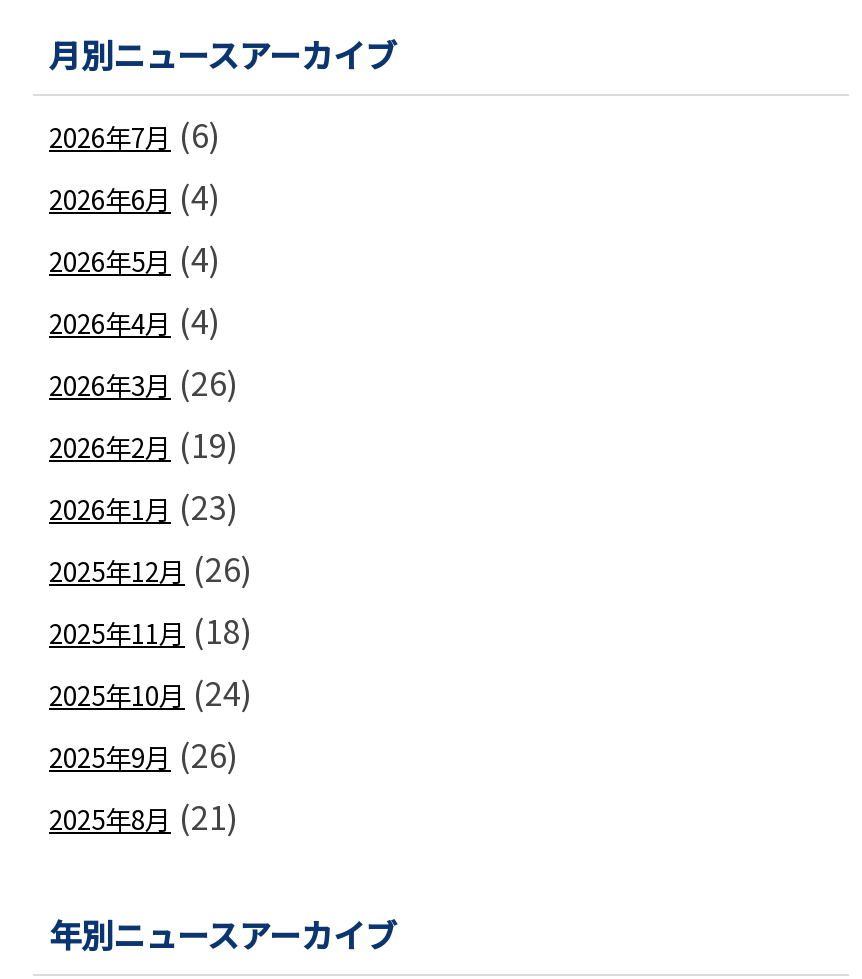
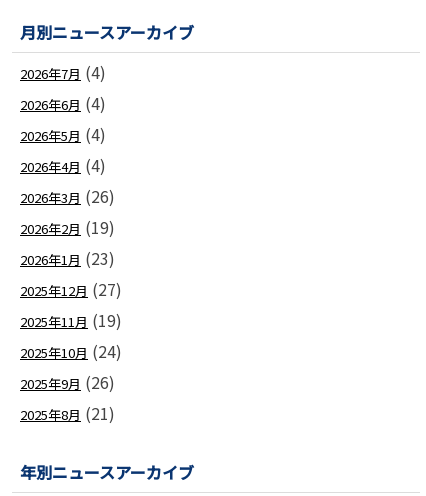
[49,111,221,159] 2026年7月(6) -> [20,60,106,84] 2026年7月(4)
[49,545,253,593] 2025年12月(26) -> [20,277,122,301] 2025年12月(27)
[49,607,253,655] 2025年11月(18) -> [20,308,122,332] 2025年11月(19)

